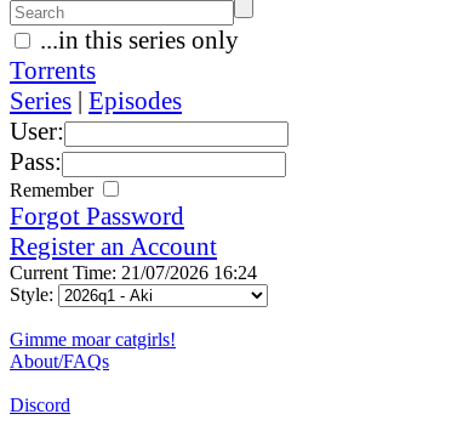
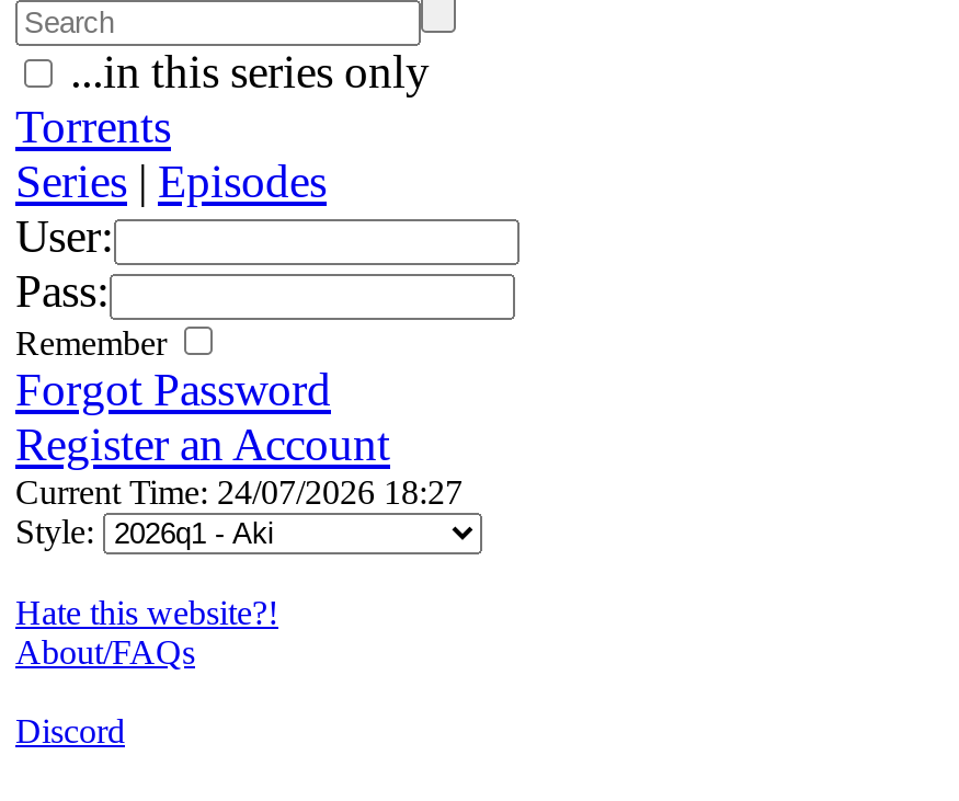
[10,262,257,283] Current Time: 21/07/2026 16:24 -> [15,473,463,510] Current Time: 24/07/2026 18:27
[10,329,176,349] Gimme moar catgirls! -> [15,593,278,631] Hate this website?!

